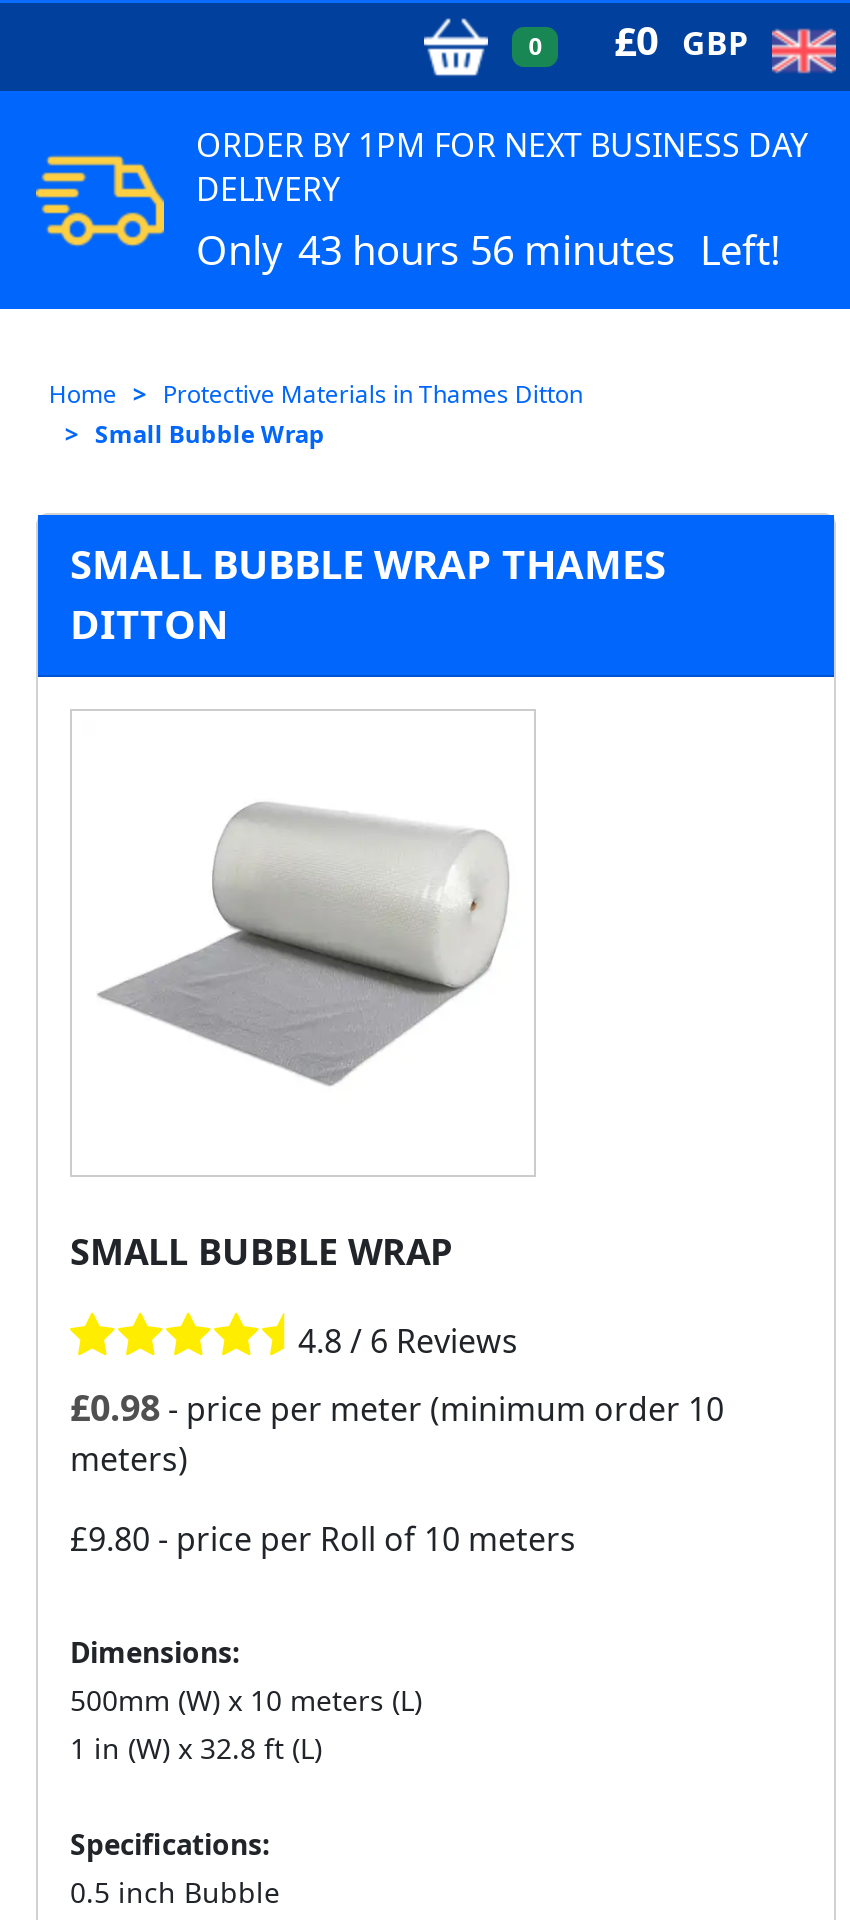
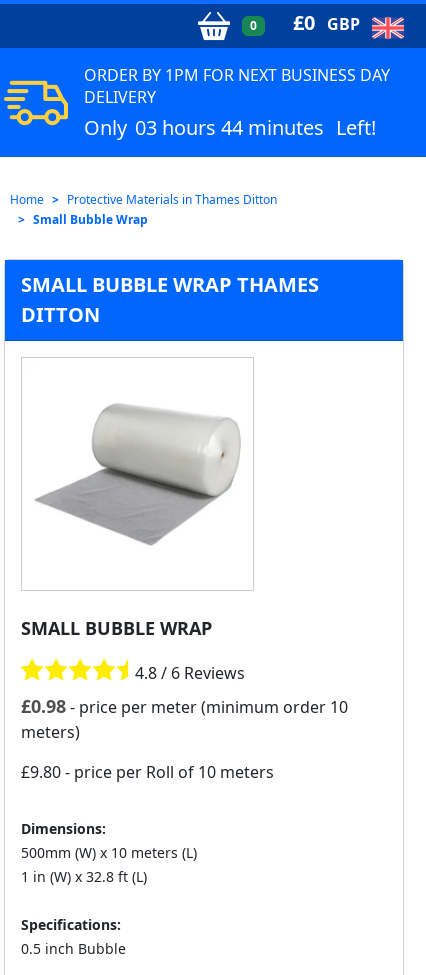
[196,223,780,277] Only 43 hours 56 minutes Left! -> [84,114,376,141] Only 03 hours 44 minutes Left!

